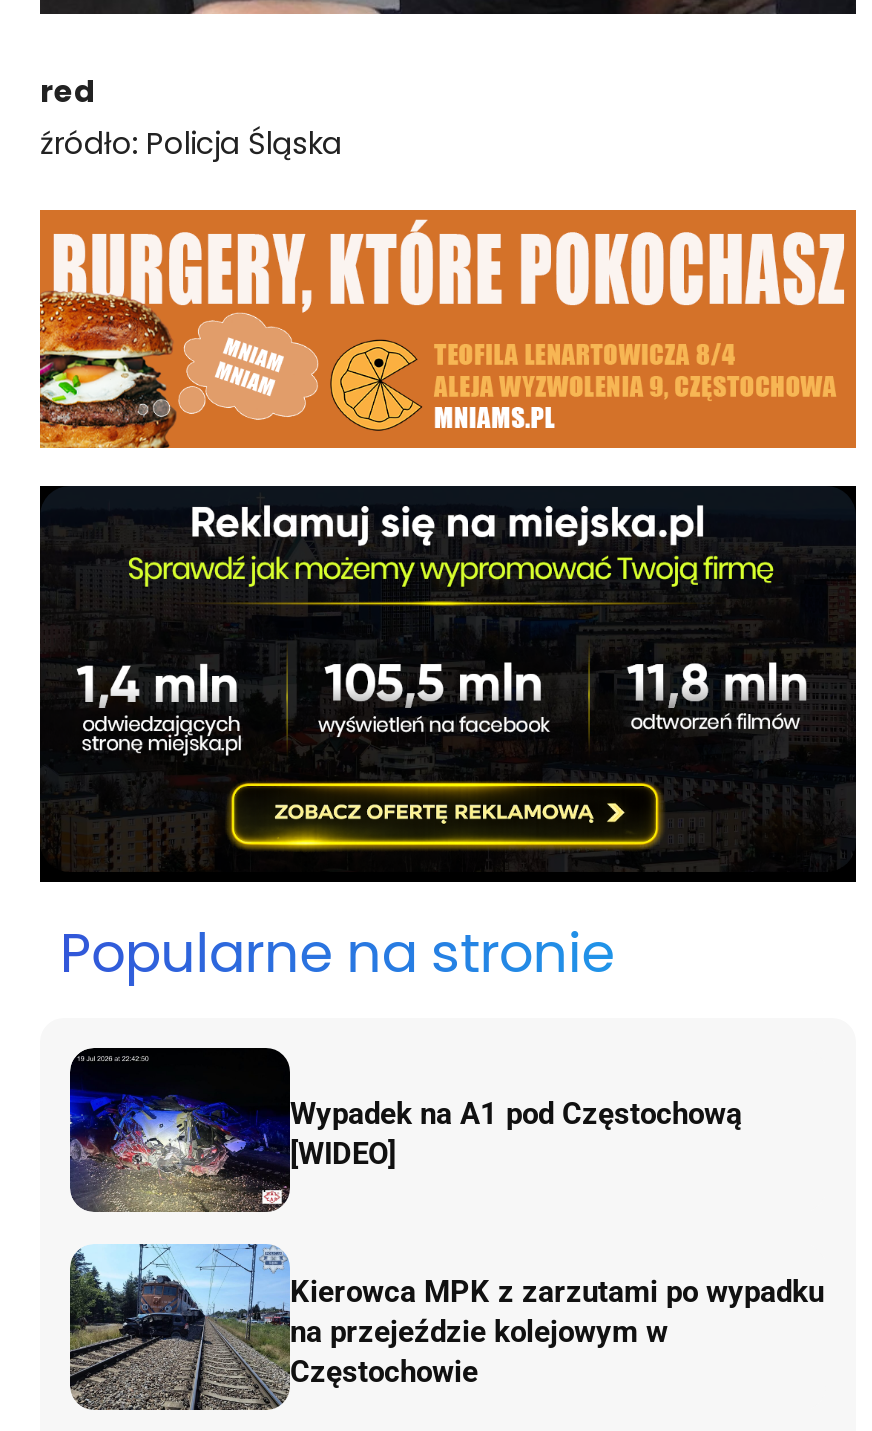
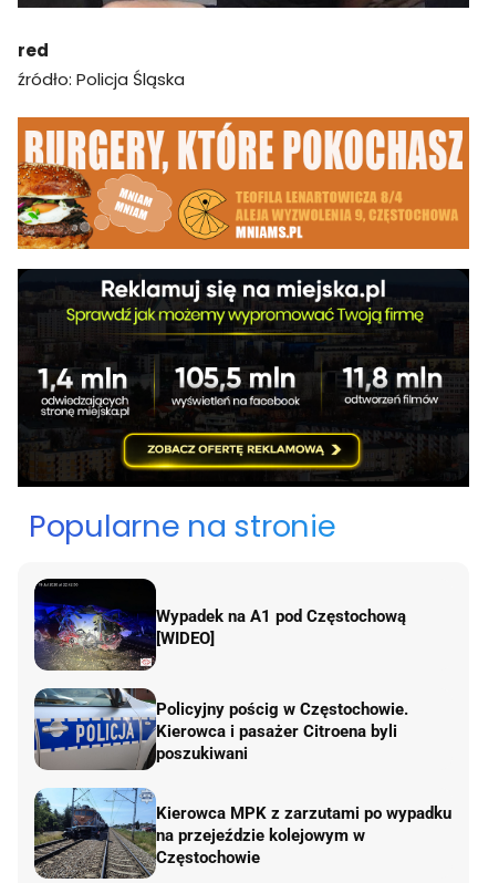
none -> [34,687,408,768] [image] | Policyjny pościg w Częstochowie. | Kierowca i pasażer Citroena byli | poszukiwani

